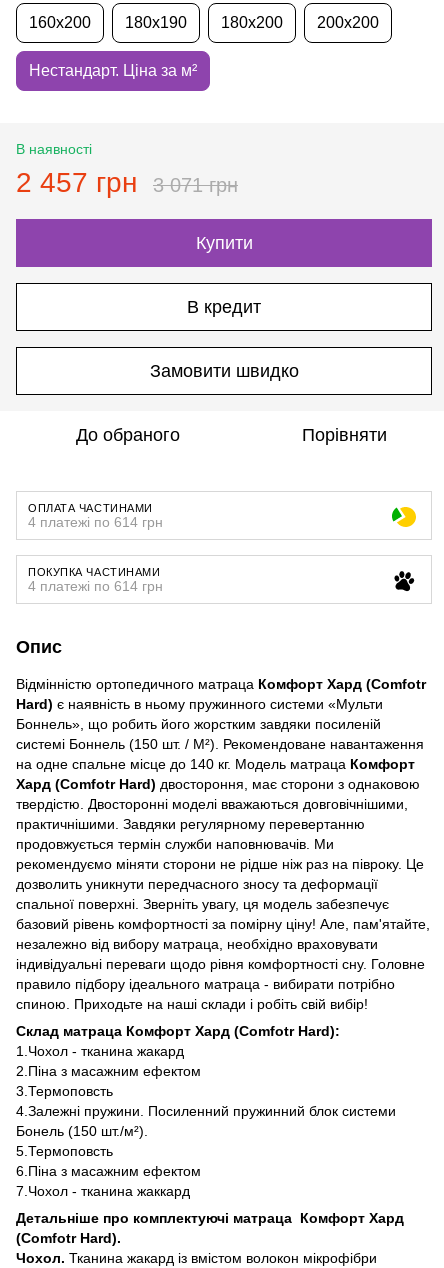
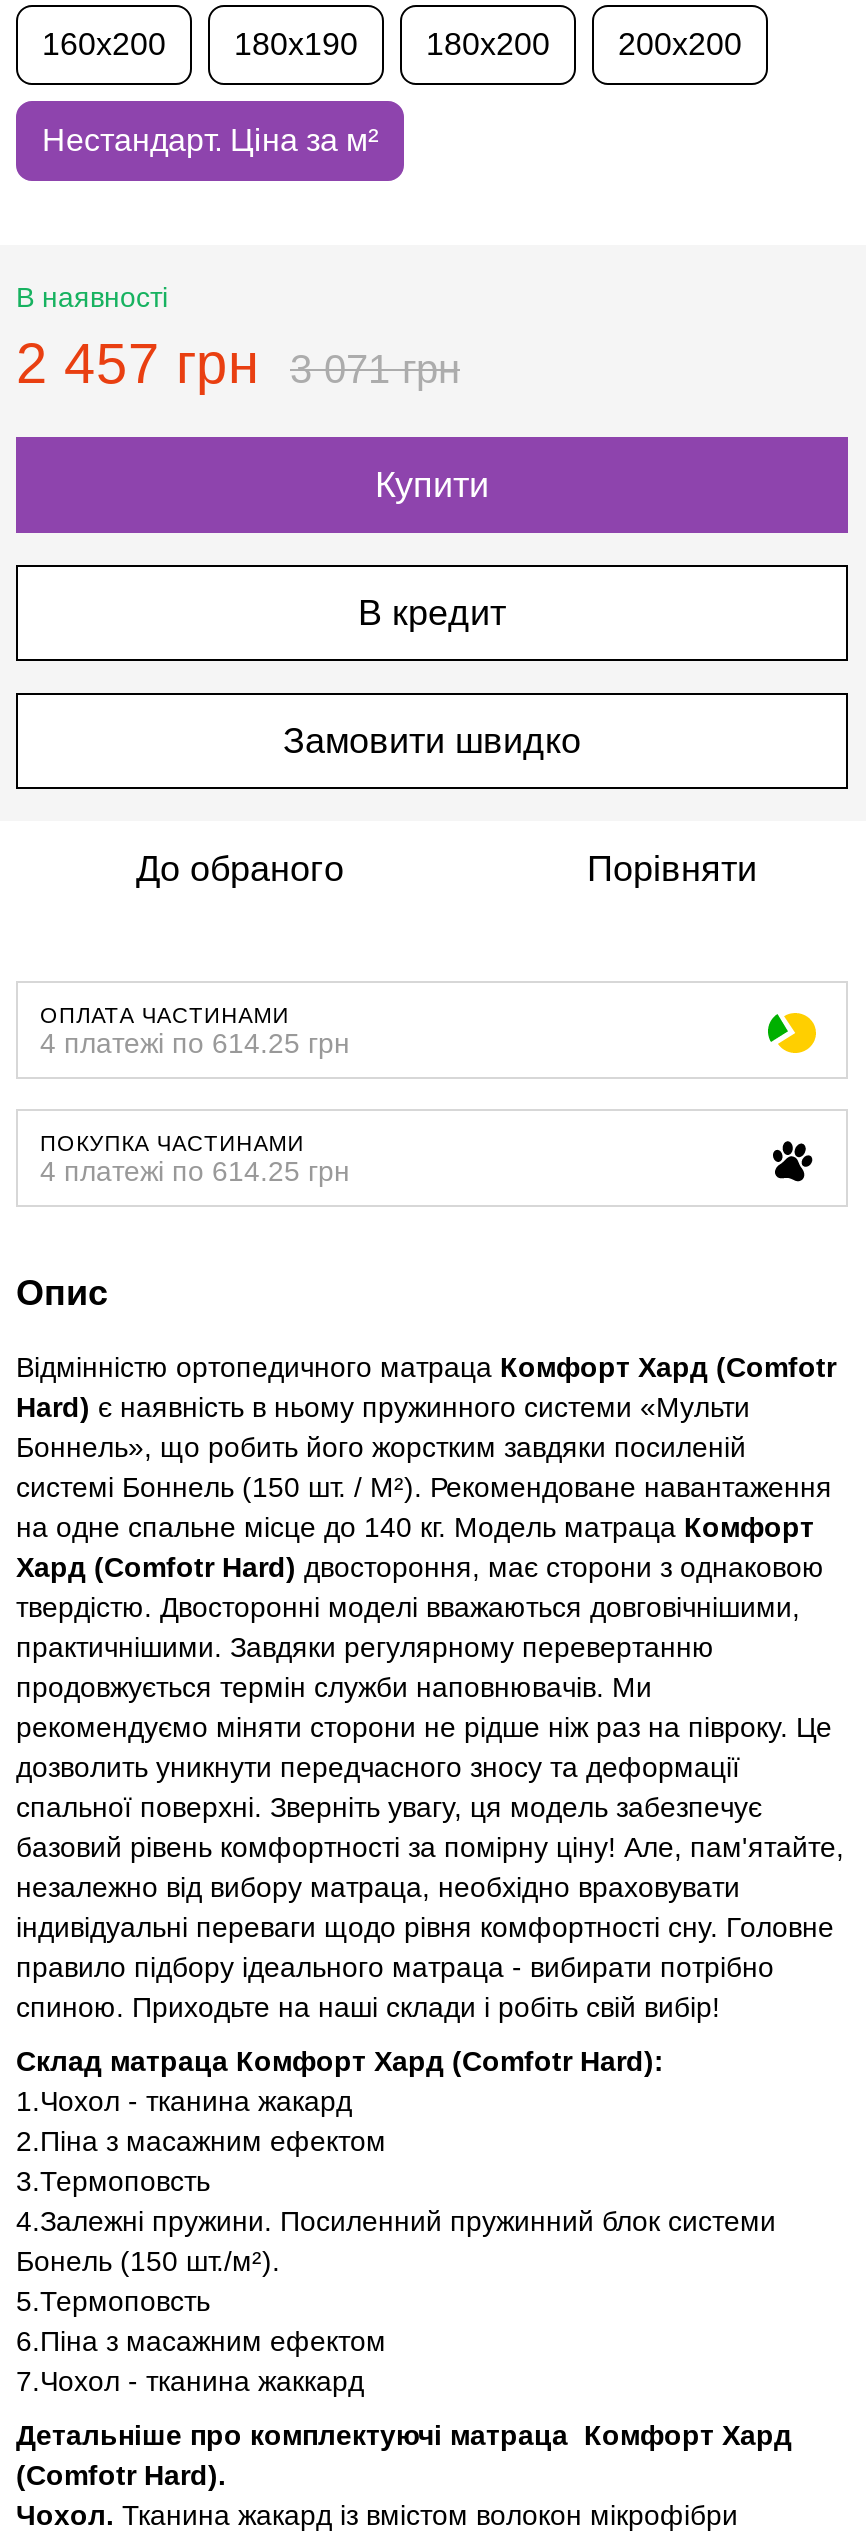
[28,514,163,530] 4 платежі по 614 грн -> [40,1027,350,1059] 4 платежі по 614.25 грн
[28,578,163,594] 4 платежі по 614 грн -> [40,1155,350,1187] 4 платежі по 614.25 грн

